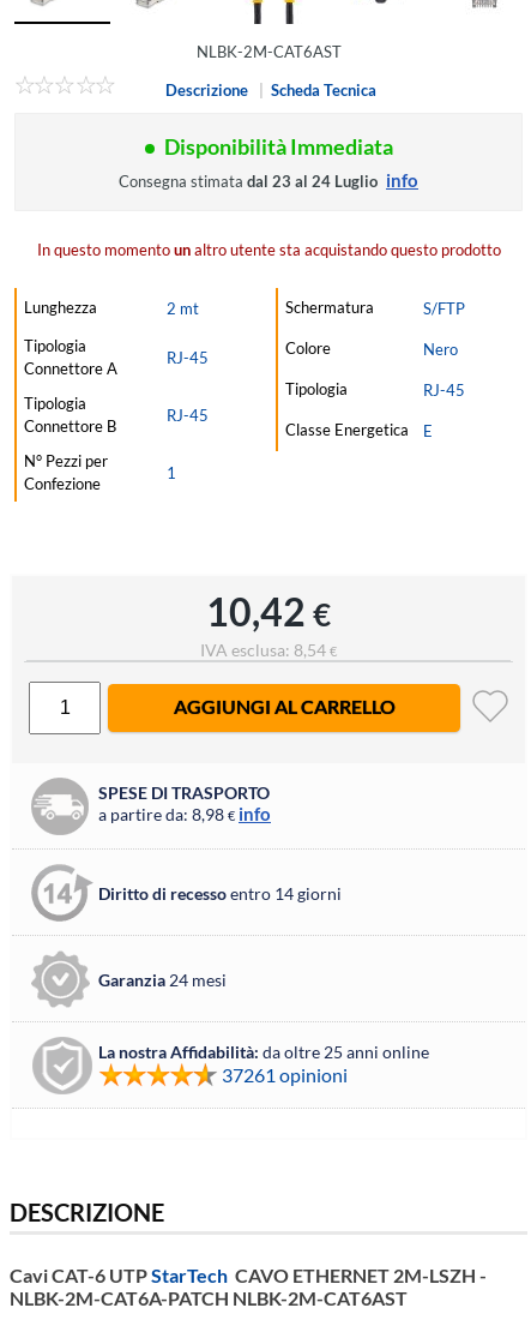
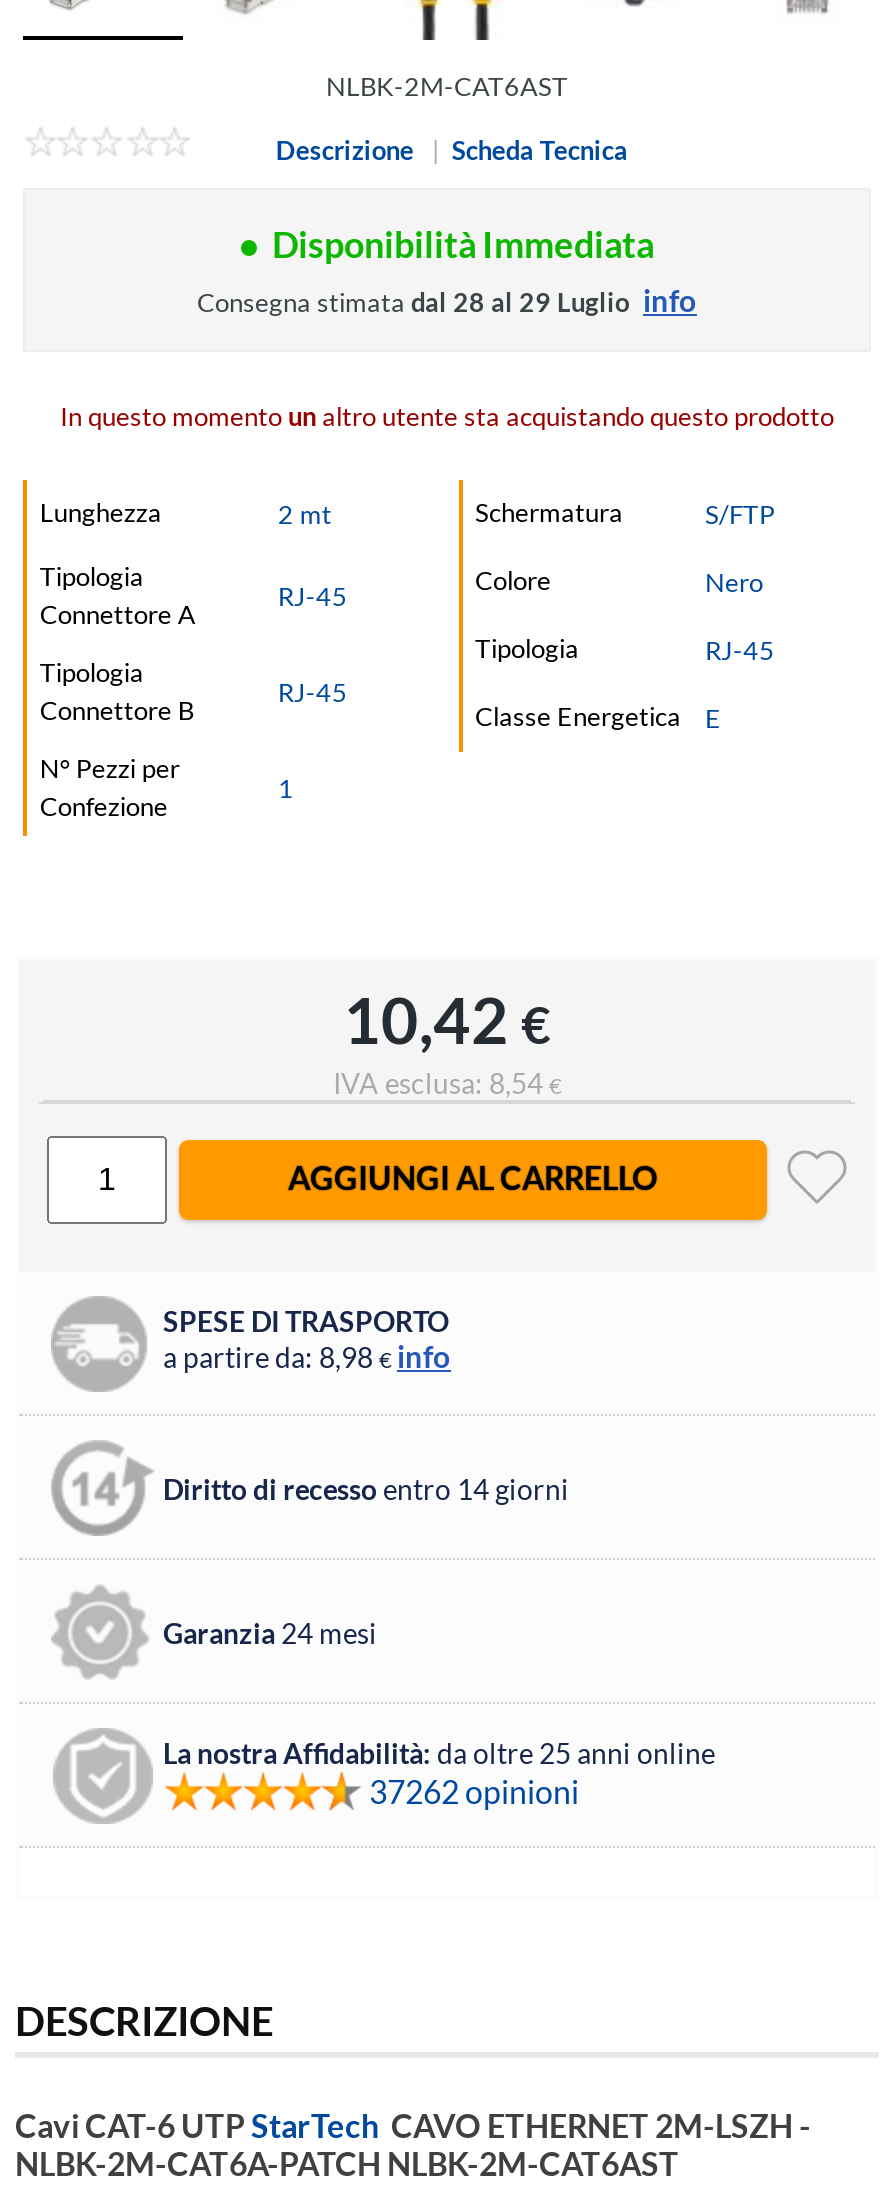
[119,169,418,191] Consegna stimata dal 23 al 24 Luglio info -> [197,282,697,318] Consegna stimata dal 28 al 29 Luglio info
[222,1063,348,1086] 37261 opinioni -> [369,1772,579,1810] 37262 opinioni

